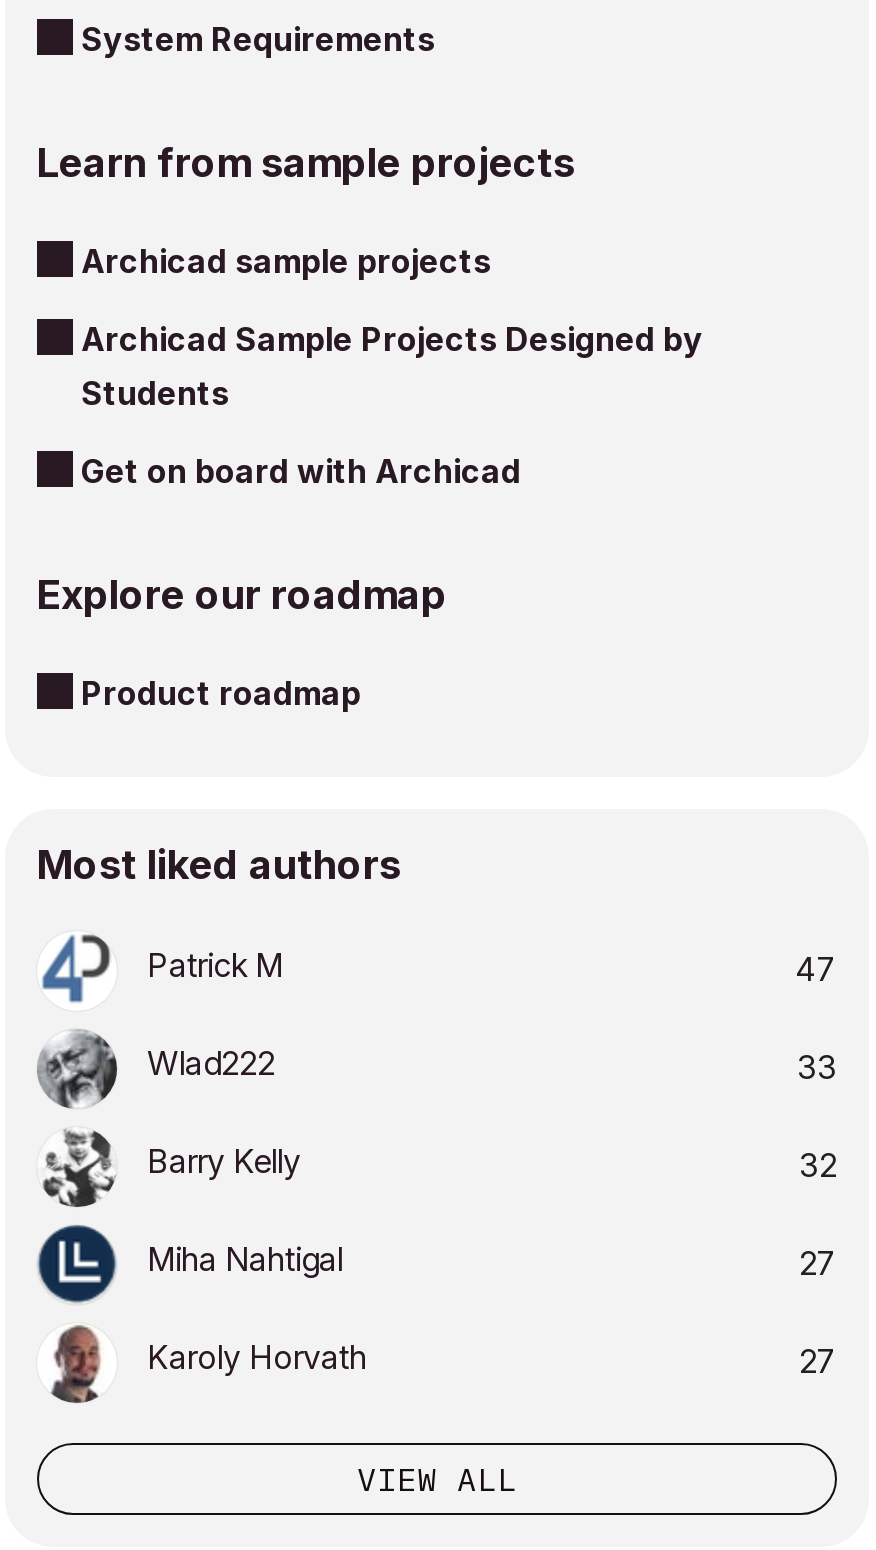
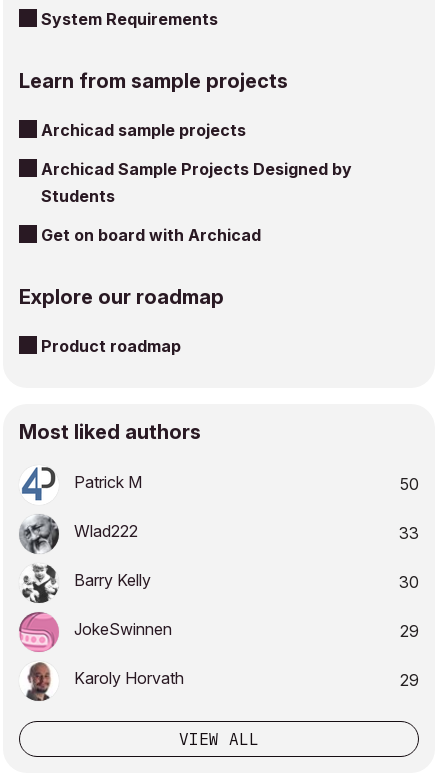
[787,949,837,989] 47 -> [396,474,419,494] 50
[791,1145,837,1185] 32 -> [395,572,419,592] 30
[37,1225,837,1305] [image] | Miha Nahtigal | 27 -> [19,612,419,653] [image] | JokeSwinnen | 29
[791,1341,837,1381] 27 -> [396,670,419,690] 29

